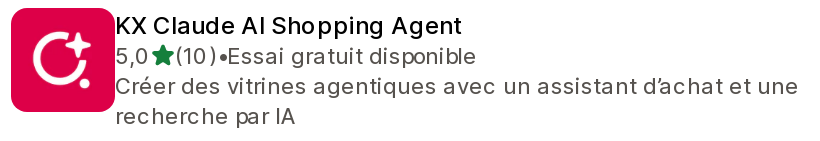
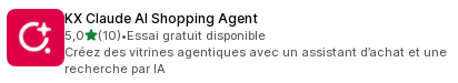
[115,72,799,100] Créer des vitrines agentiques avec un assistant d’achat et une -> [64,44,447,60] Créez des vitrines agentiques avec un assistant d’achat et une

